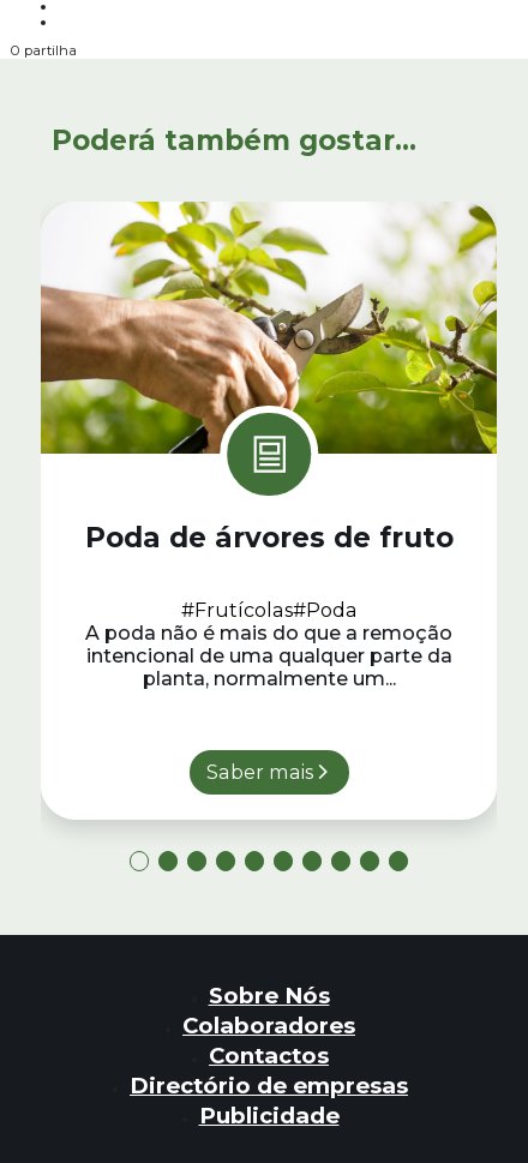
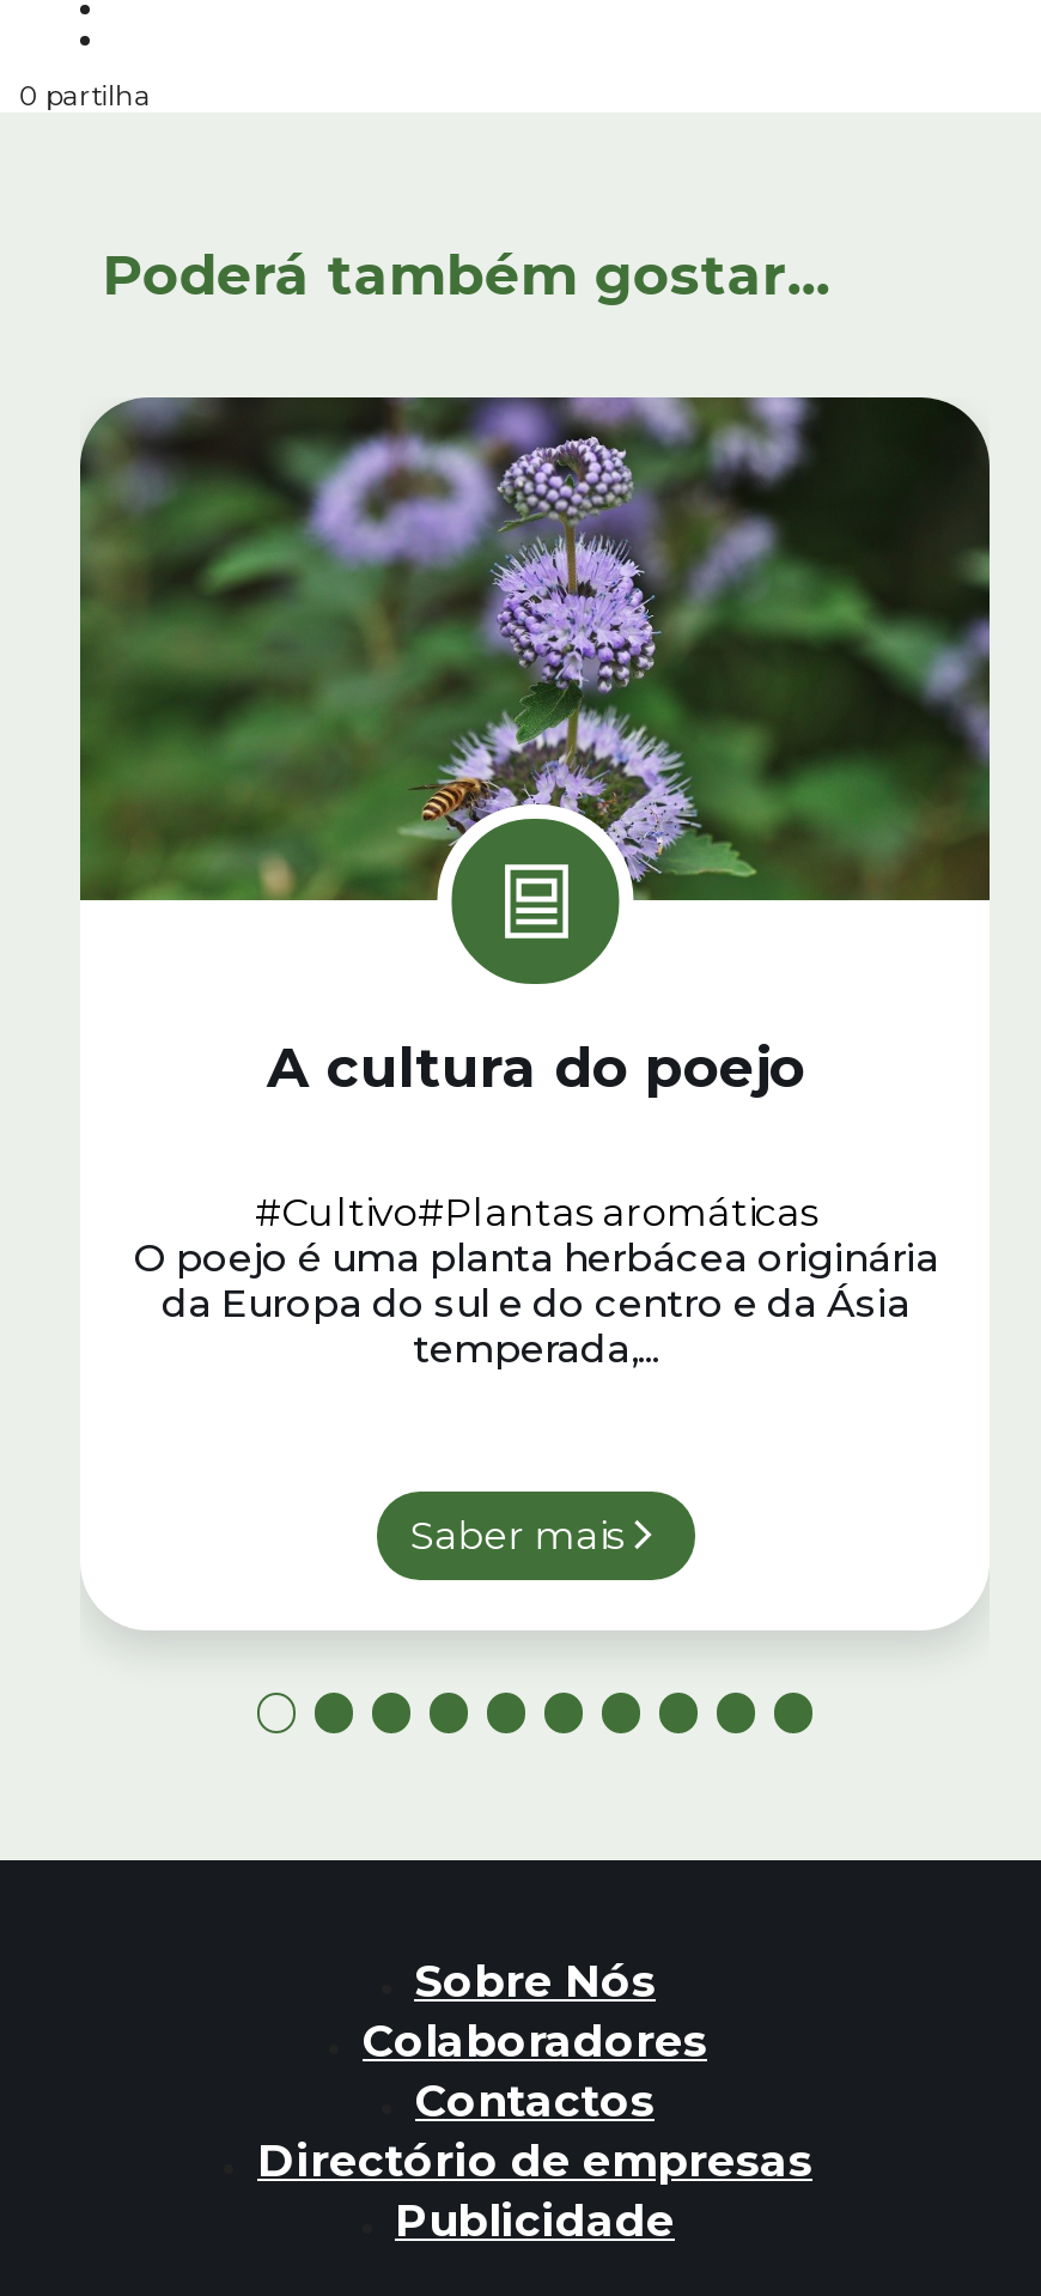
[40,200,498,455] [image] -> [78,395,992,903] [image]
[85,520,454,554] Poda de árvores de fruto -> [267,1033,805,1100] A cultura do poejo
[86,598,453,690] #Frutícolas#Poda | A poda não é mais do que a remoção | intencional de uma qualquer parte da | planta, normalmente um... -> [133,1188,939,1372] #Cultivo#Plantas aromáticas | O poejo é uma planta herbácea originária | da Europa do sul e do centro e da Ásia | temperada,...

